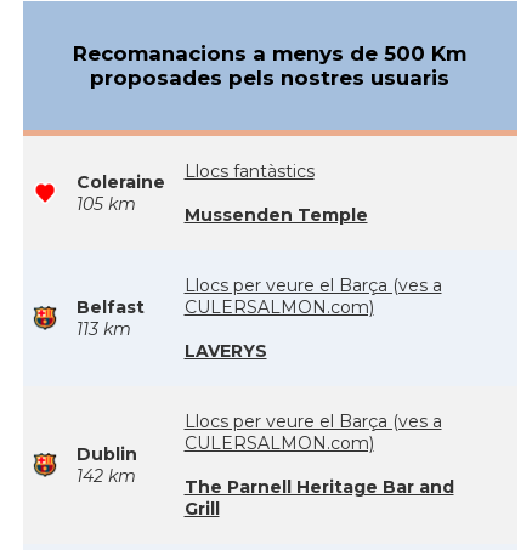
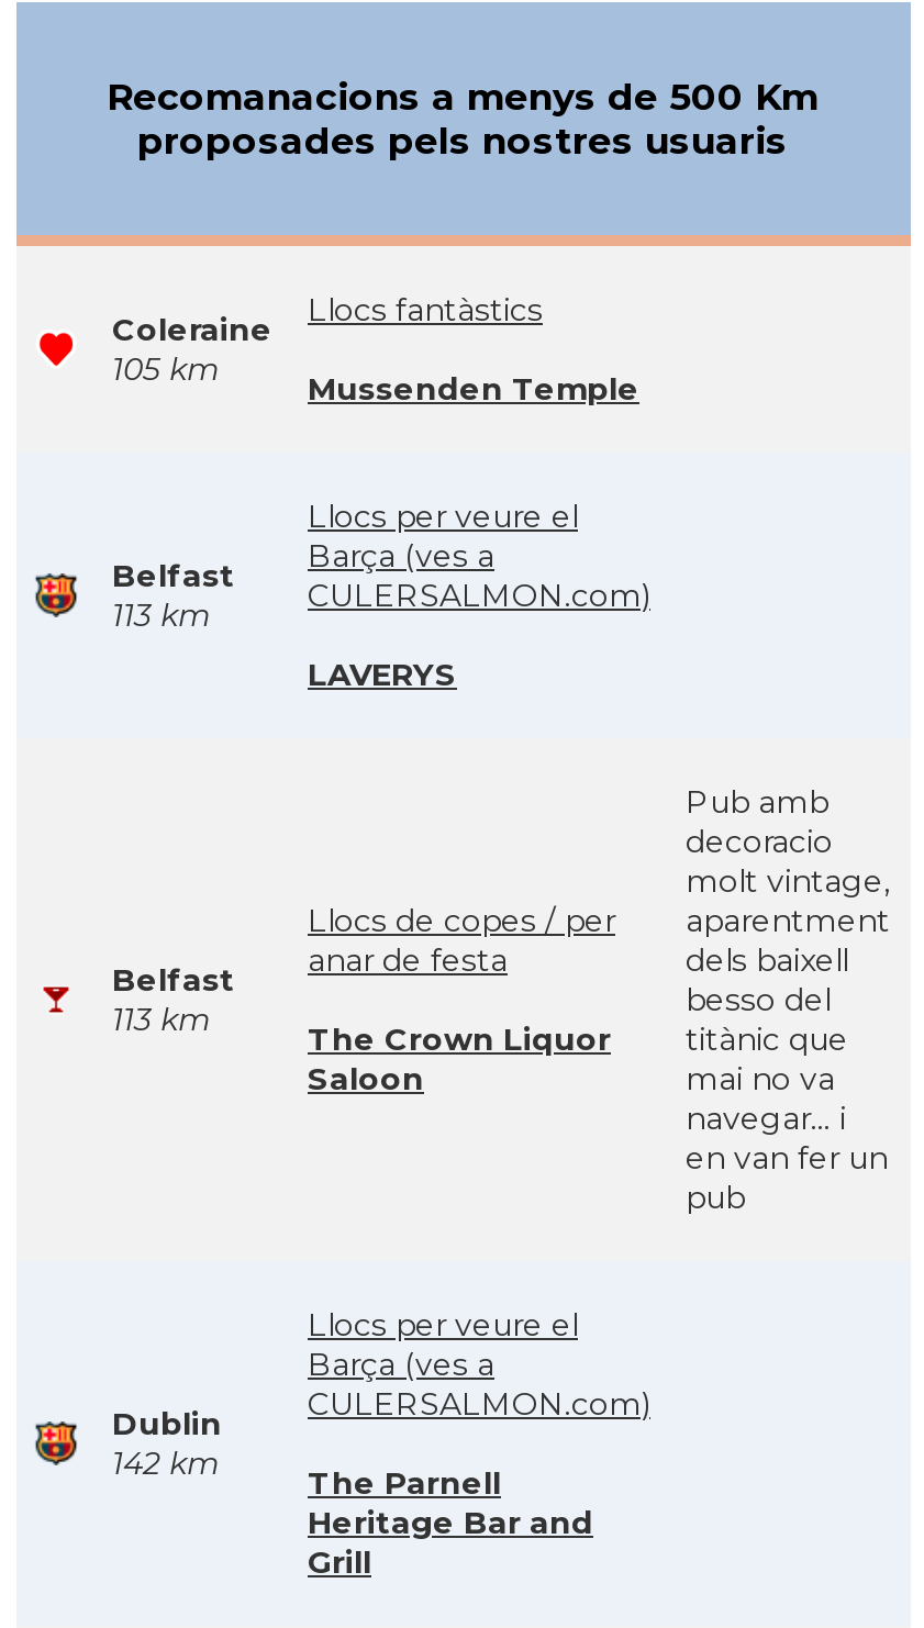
none -> [112,960,235,1039] Belfast | 113 km
none -> [308,901,615,1099] Llocs de copes / per | anar de festa | The Crown Liquor | Saloon
none -> [686,782,890,1217] Pub amb | decoracio | molt vintage, | aparentment | dels baixell | besso del | titànic que | mai no va | navegar... i | en van fer un | pub

